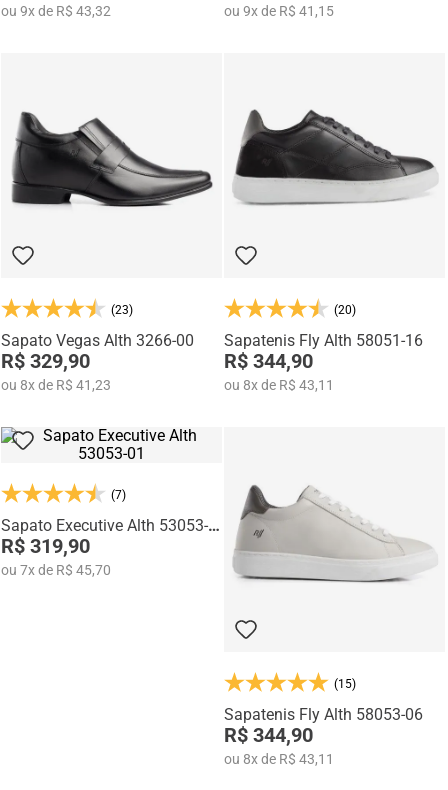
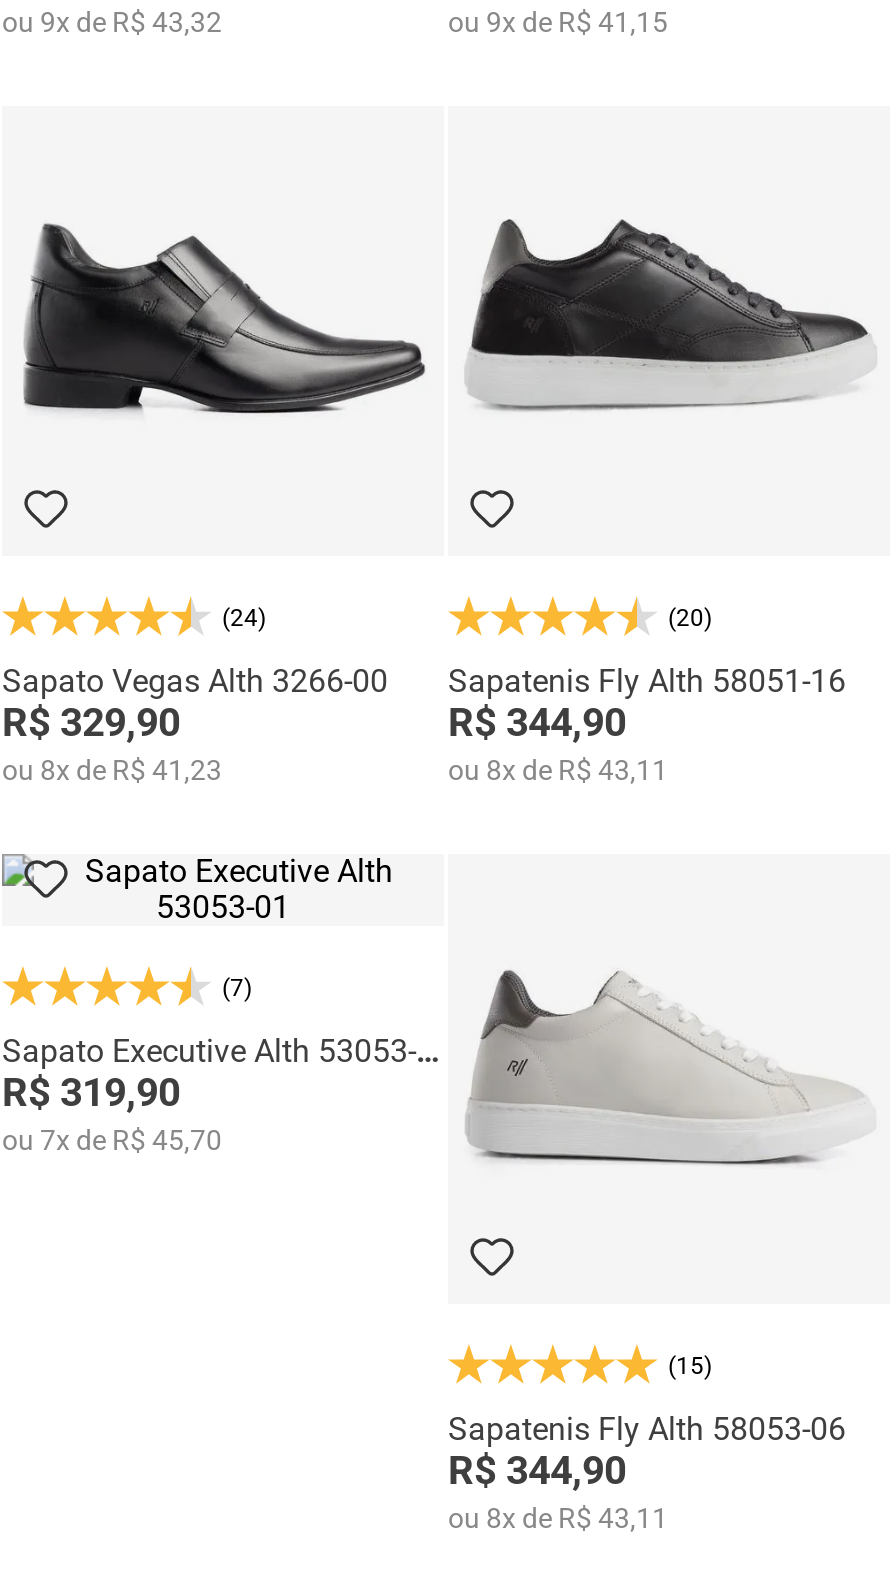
[111,302,133,316] (23) -> [222,605,266,633] (24)

